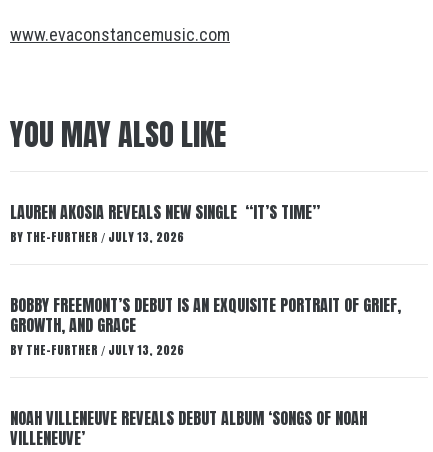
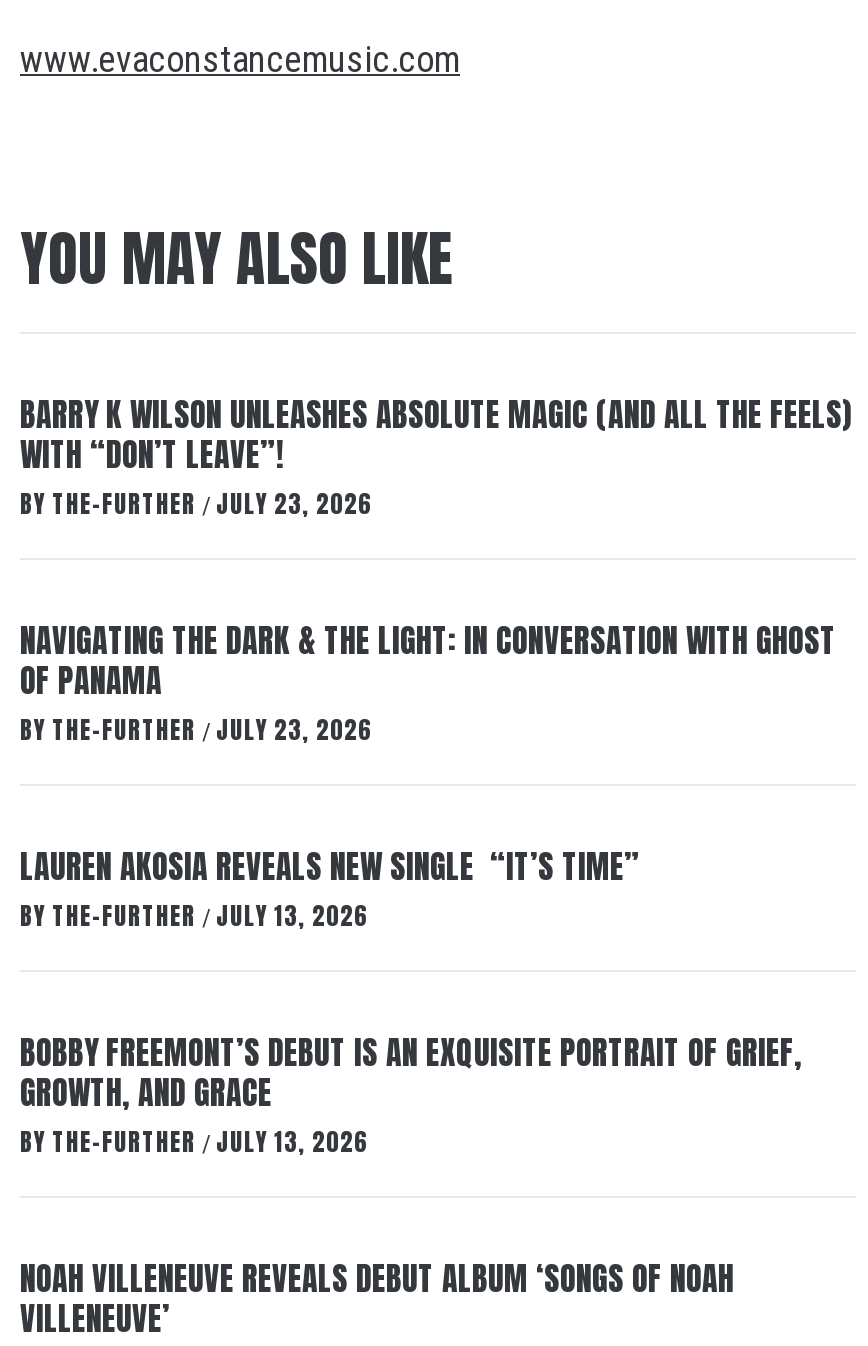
none -> [20,390,852,748] BARRY K WILSON UNLEASHES ABSOLUTE MAGIC (AND ALL THE FEELS) | WITH “DON’T LEAVE”! | BY THE-FURTHER / JULY 23, 2026 | NAVIGATING THE DARK & THE LIGHT: IN CONVERSATION WITH GHOST | OF PANAMA | BY THE-FURTHER / JULY 23, 2026

